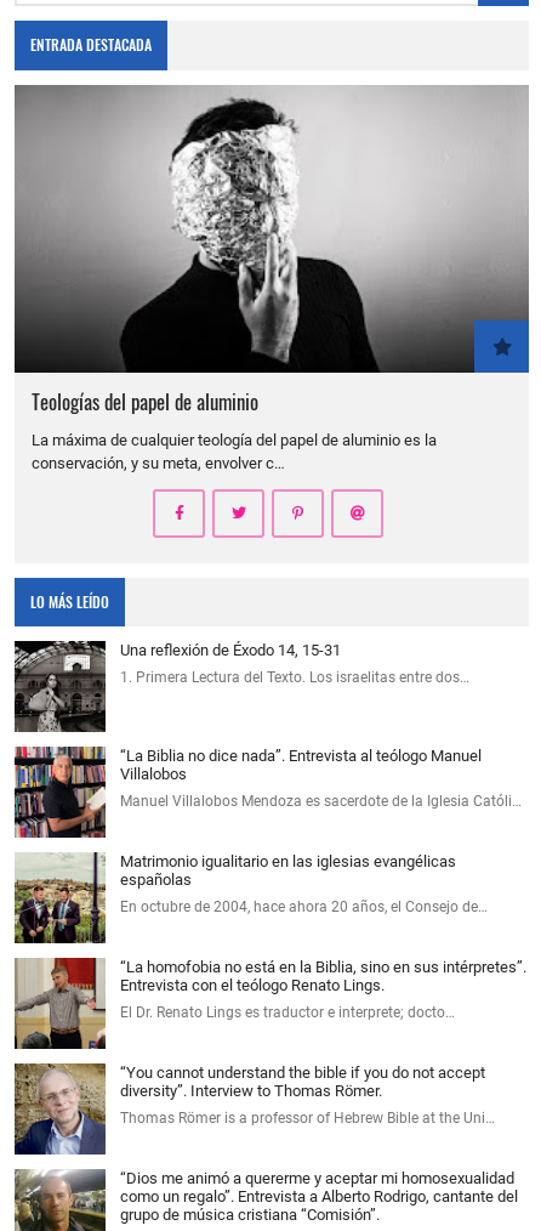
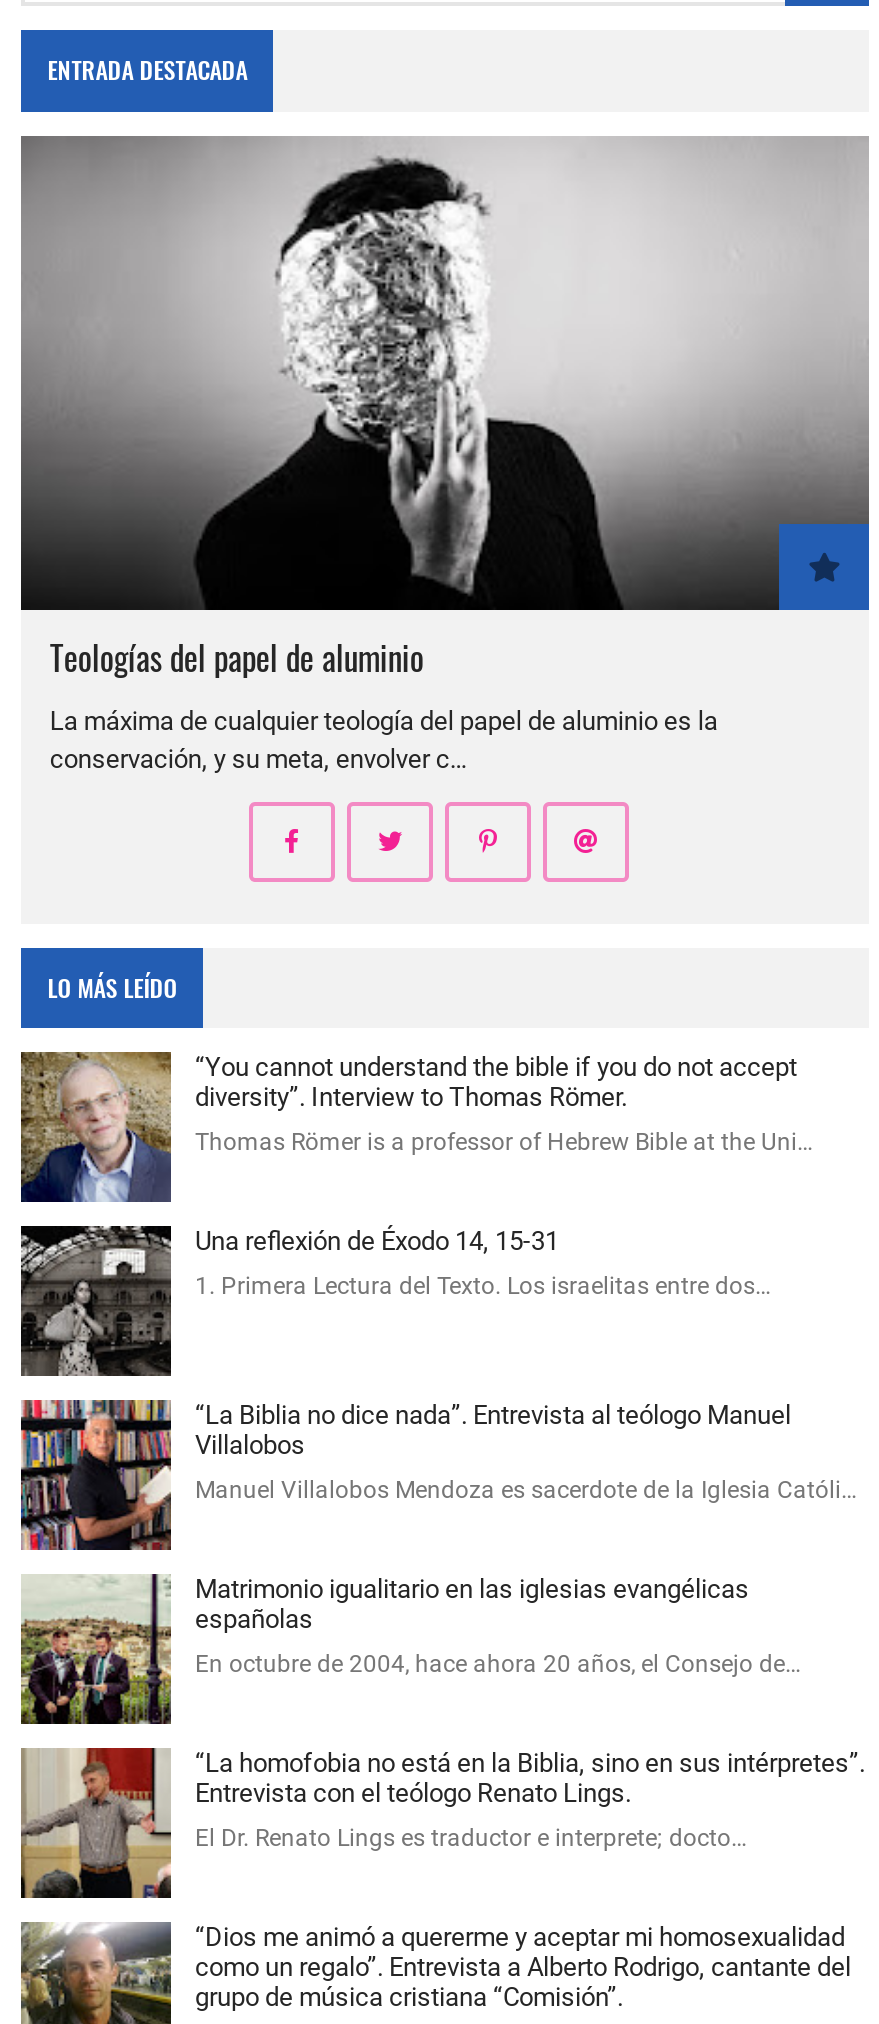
moved [12,639,526,1021] -> [17,1222,865,1852]: [image] | Una reflexión de Éxodo 14, 15-31 | 1. Primera Lectura del Texto. Los israelitas entre dos… | ... | Entrevista con el teólogo Renato Lings. | El Dr. Renato Lings es traductor e interprete; docto…
moved [15,1062,495,1156] -> [21,1050,813,1204]: [image] | “You cannot understand the bible if you do not accept | diversity”. Interview to Thomas Römer. | Thomas Römer is a professor of Hebrew Bible at the Uni…

